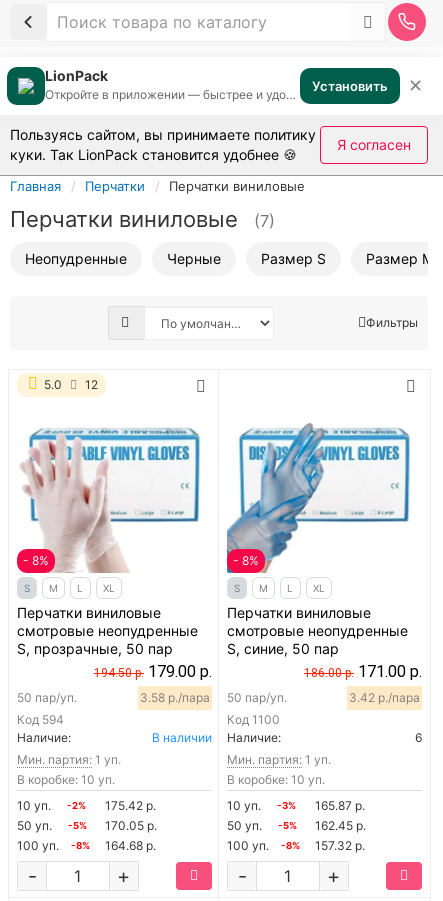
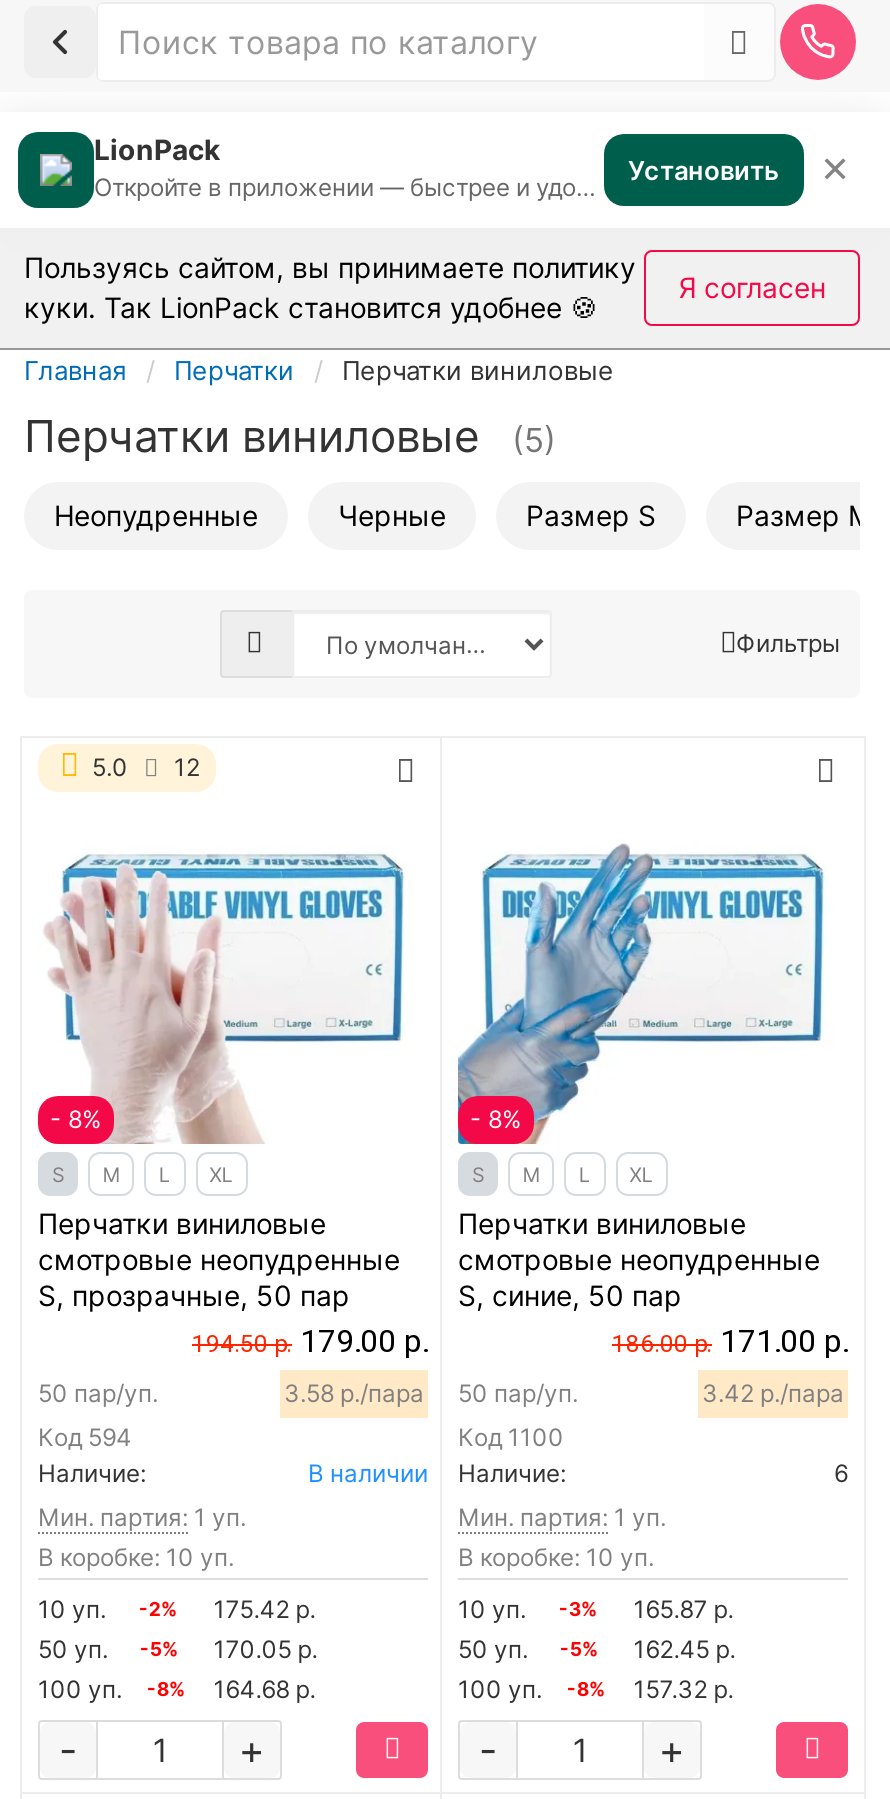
[10,206,275,232] Перчатки виниловые (7) -> [24,410,556,462] Перчатки виниловые (5)

